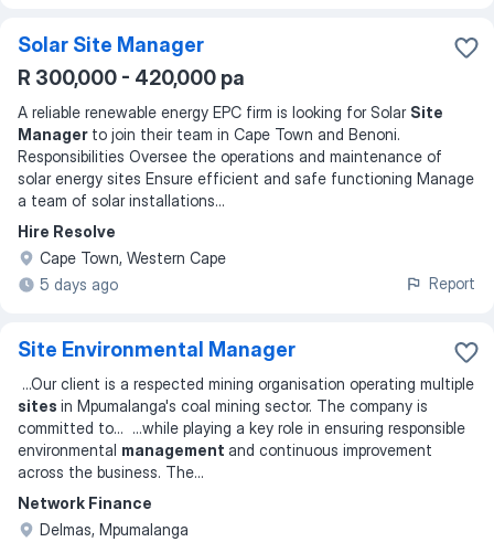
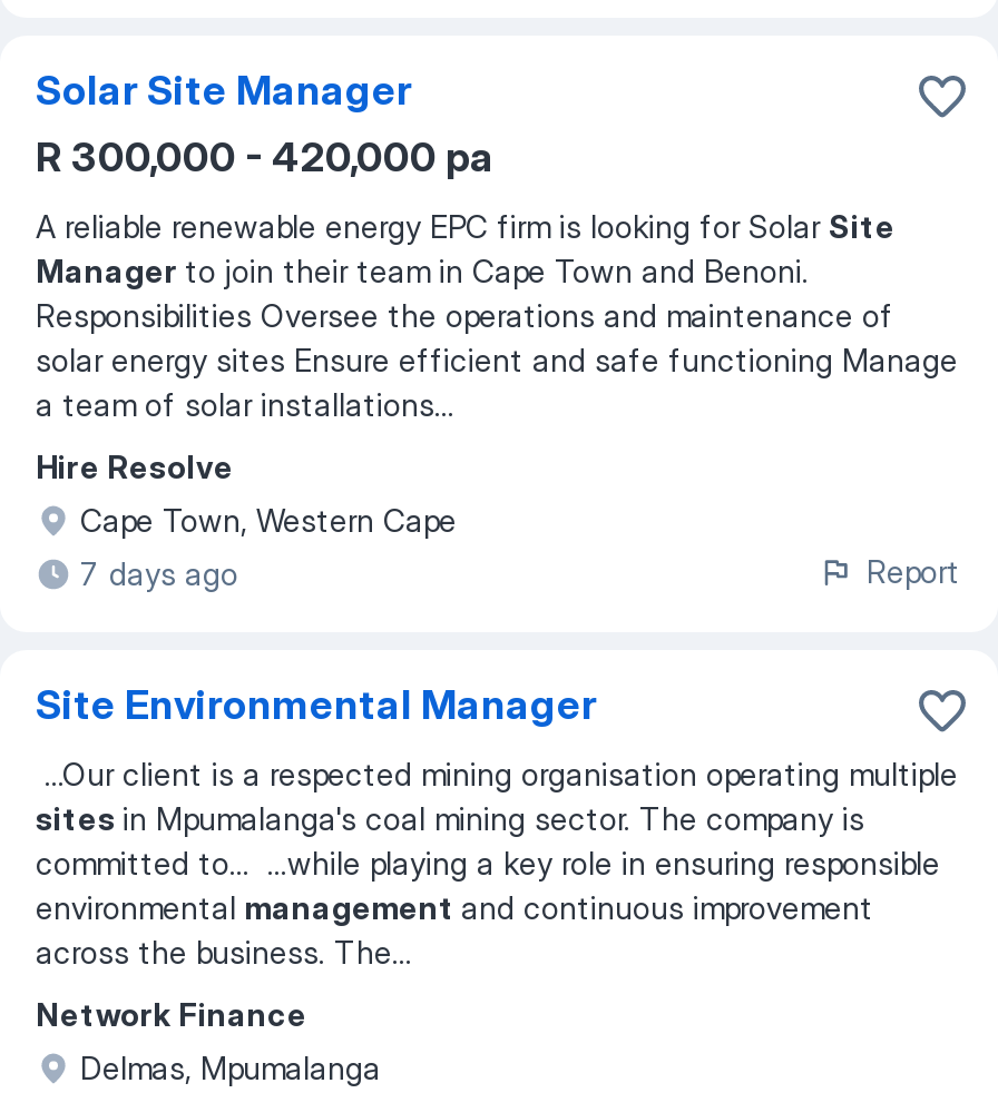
[40,275,118,294] 5 days ago -> [80,554,238,592] 7 days ago

